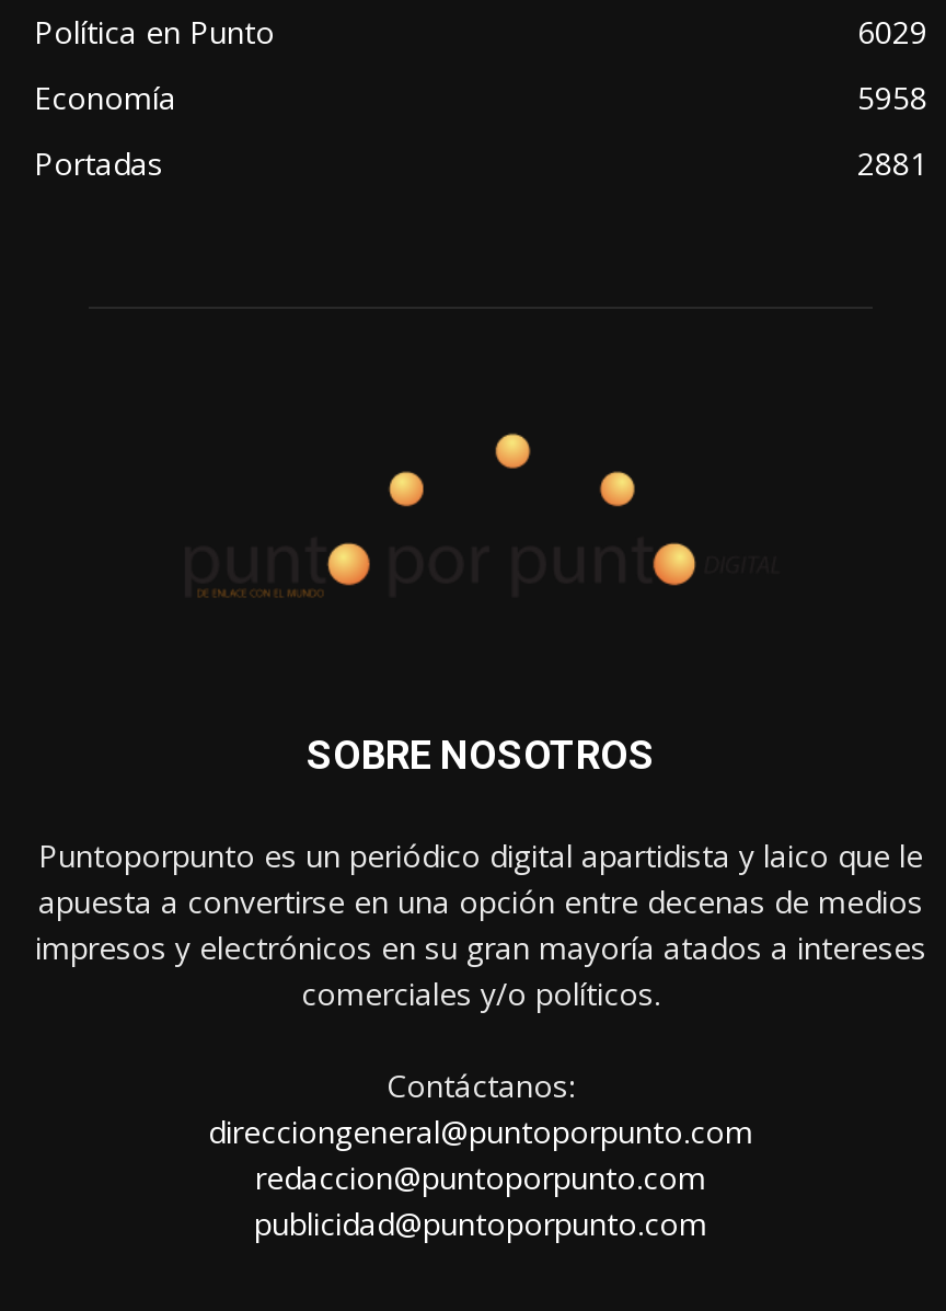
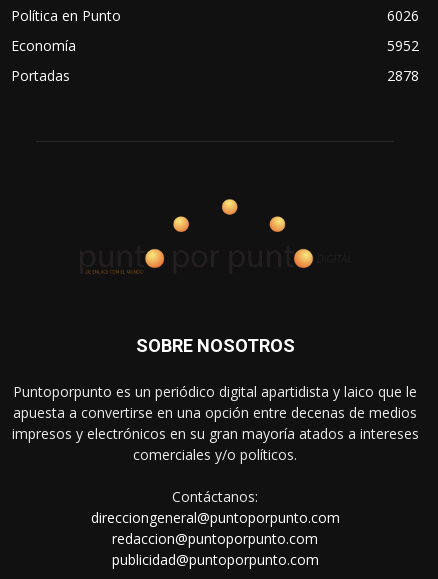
[857,11,927,52] 6029 -> [387,6,419,25] 6026
[857,76,927,118] 5958 -> [387,36,419,55] 5952
[857,142,927,184] 2881 -> [387,66,419,85] 2878

